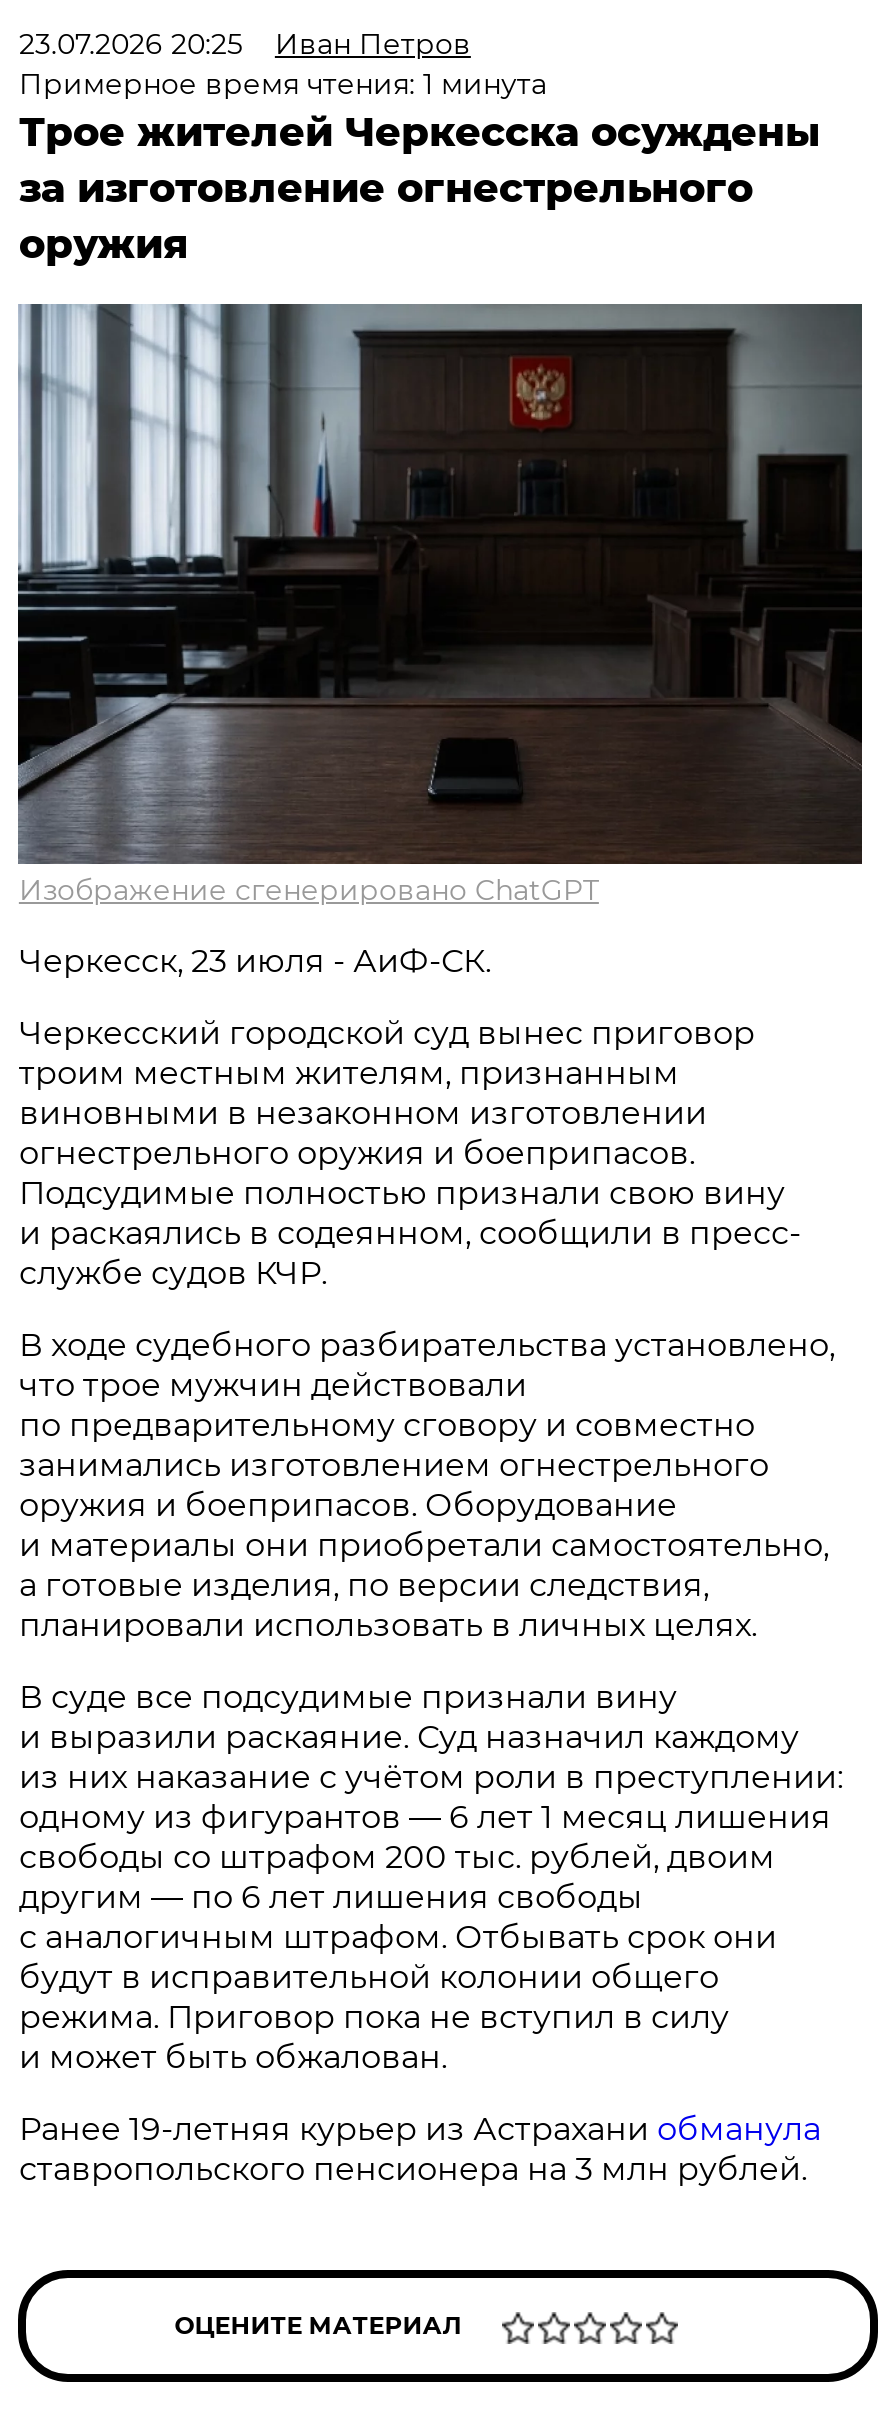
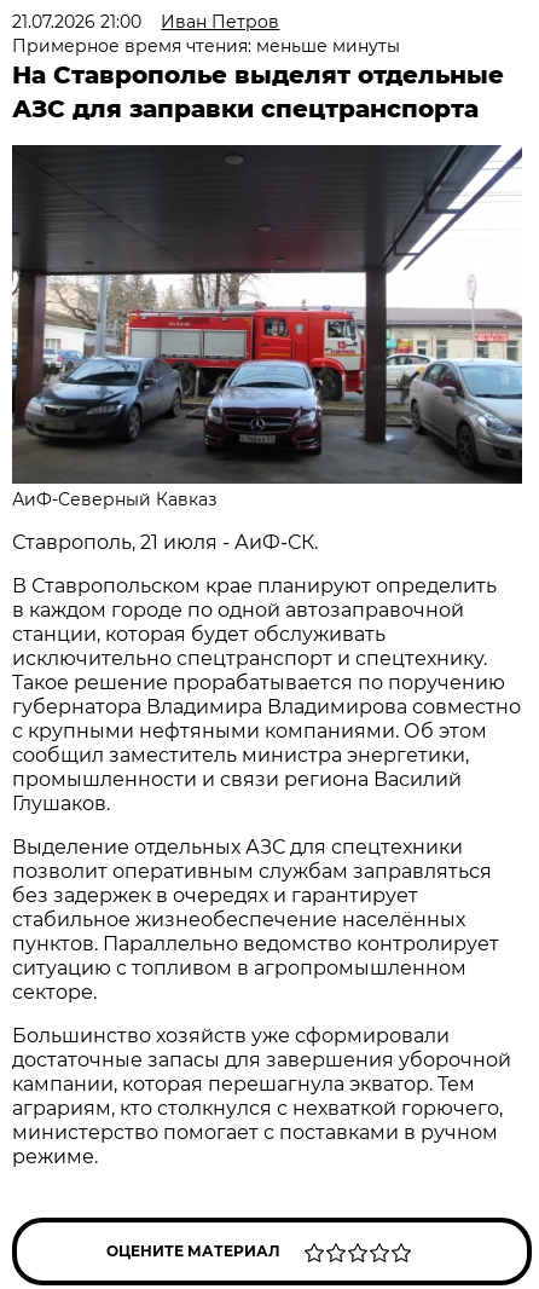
[19,26,471,62] 23.07.2026 20:25 Иван Петров -> [13,11,280,33] 21.07.2026 21:00 Иван Петров
[19,66,821,268] Примерное время чтения: 1 минута | Трое жителей Черкесска осуждены | за изготовление огнестрельного | оружия -> [13,35,504,123] Примерное время чтения: меньше минуты | На Ставрополье выделят отдельные | АЗС для заправки спецтранспорта
[18,302,864,2188] [image] | Изображение сгенерировано ChatGPT | Черкесск, 23 июля - АиФ-СК. | Черкесский городской суд вынес приговор | троим местным жителям, признанным | виновными в незаконном изготовлении | огнестрельного оружия и боеприпасов. | Подсудимые полностью признали свою вину | и раскаялись в содеянном, сообщили в пресс- | службе судов КЧР. | В ходе судебного разбирательства установлено, | что трое мужчин действовали | по предварительному сговору и совместно | занимались изготовлением огнестрельного | оружия и боеприпасов. Оборудование | и материалы они приобретали самостоятельно, | а готовые изделия, по версии следствия, | планировали использовать в личных целях. | В суде все подсудимые признали вину | и выразили раскаяние. Суд назначил каждому | из них наказание с учётом роли в преступлении: | одному из фигурантов — 6 лет 1 месяц лишения | свободы со штрафом 200 тыс. рублей, двоим | другим — по 6 лет лишения свободы | с аналогичным штрафом. Отбывать срок они | будут в исправительной колонии общего | режима. Приговор пока не вступил в силу | и может быть обжалован. | Ранее 19-летняя курьер из Астрахани обманула | ставропольского пенсионера на 3 млн рублей. -> [11,144,523,1168] [image] | АиФ-Северный Кавказ | Ставрополь, 21 июля - АиФ-СК. | В Ставропольском крае планируют определить | в каждом городе по одной автозаправочной | станции, которая будет обслуживать | исключительно спецтранспорт и спецтехнику. | Такое решение прорабатывается по поручению | губернатора Владимира Владимирова совместно | с крупными нефтяными компаниями. Об этом | сообщил заместитель министра энергетики, | промышленности и связи региона Василий | Глушаков. | Выделение отдельных АЗС для спецтехники | позволит оперативным службам заправляться | без задержек в очередях и гарантирует | стабильное жизнеобеспечение населённых | пунктов. Параллельно ведомство контролирует | ситуацию с топливом в агропромышленном | секторе. | Большинство хозяйств уже сформировали | достаточные запасы для завершения уборочной | кампании, которая перешагнула экватор. Тем | аграриям, кто столкнулся с нехваткой горючего, | министерство помогает с поставками в ручном | режиме.

